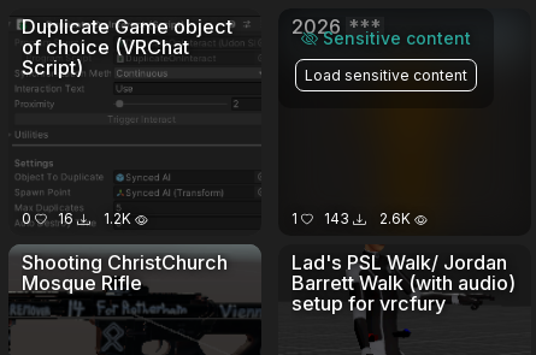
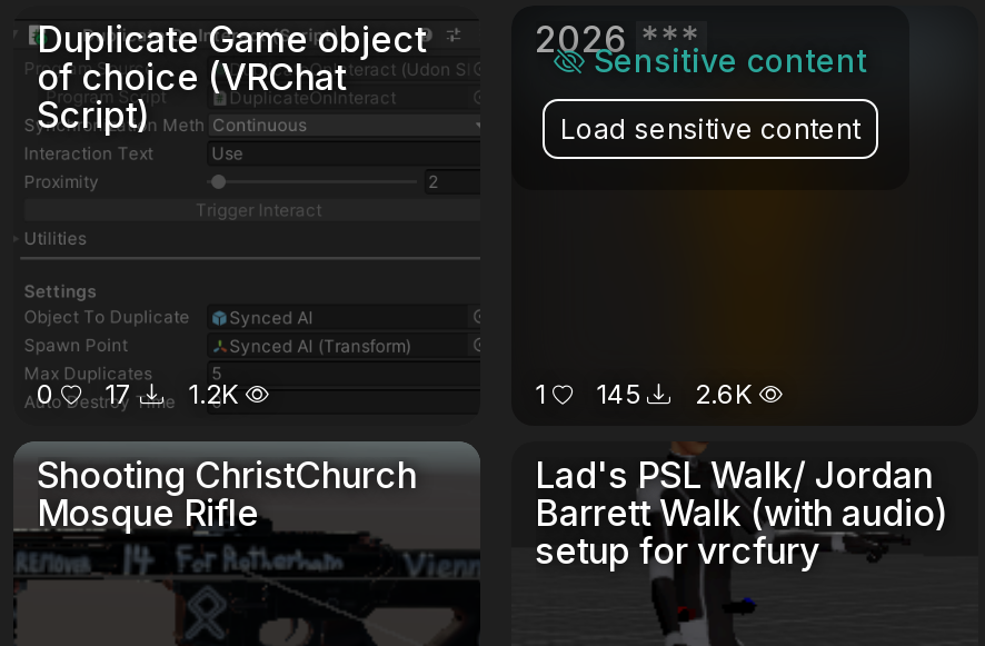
[21,210,131,228] 0 16 1.2K -> [37,377,239,411] 0 17 1.2K
[291,210,410,228] 1 143 2.6K -> [535,377,753,411] 1 145 2.6K

